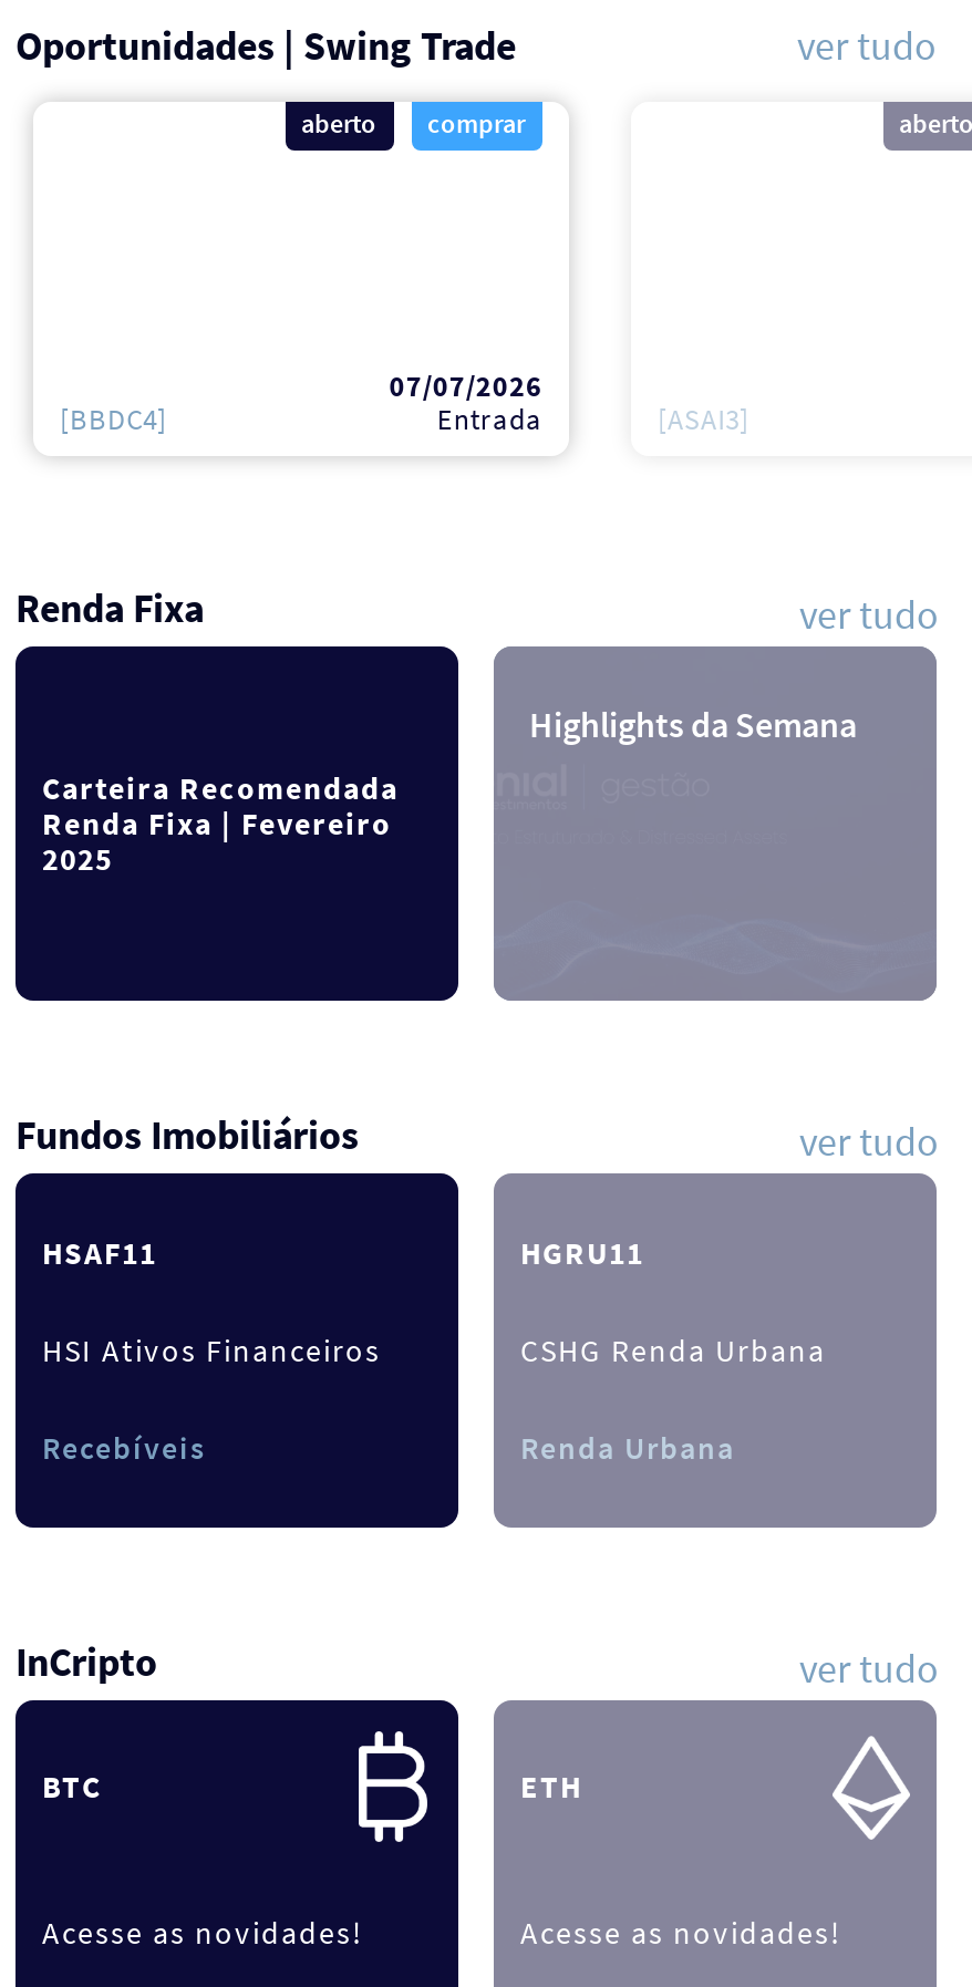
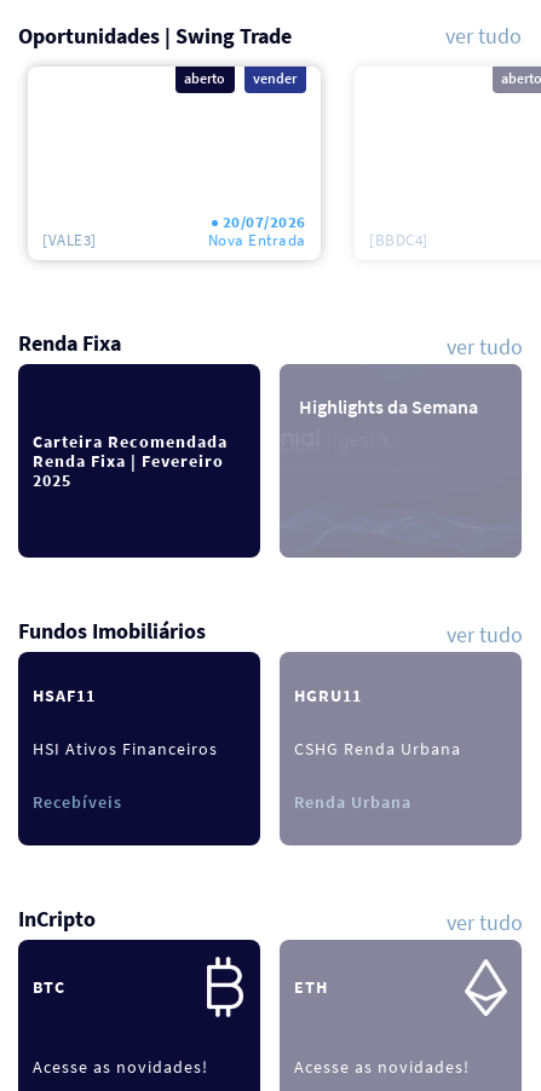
[427,107,525,140] comprar -> [253,69,297,88] vender
[389,368,542,439] 07/07/2026 | Entrada -> [208,212,306,251] 20/07/2026 | Nova Entrada
[60,402,167,439] [BBDC4] -> [42,230,96,251] [VALE3]
[658,402,750,439] [ASAI3] -> [369,230,428,251] [BBDC4]

